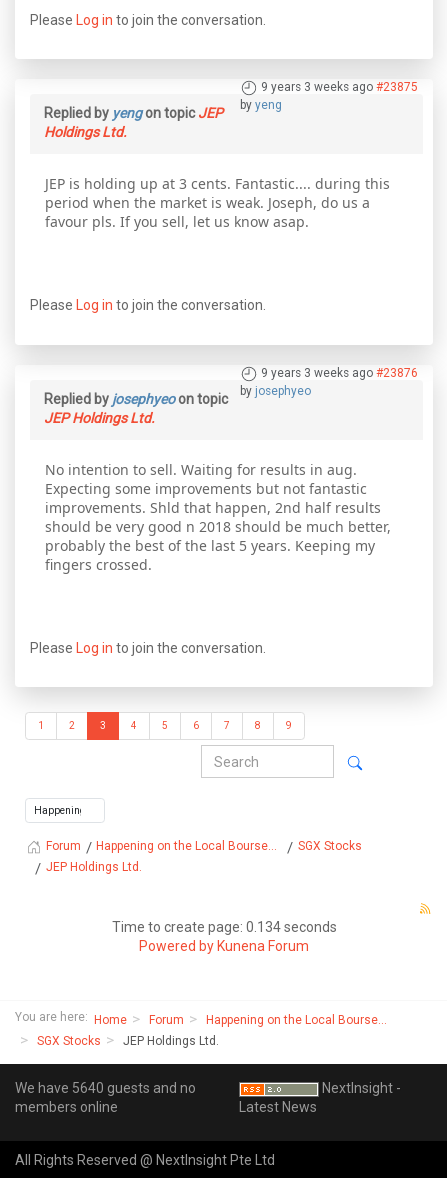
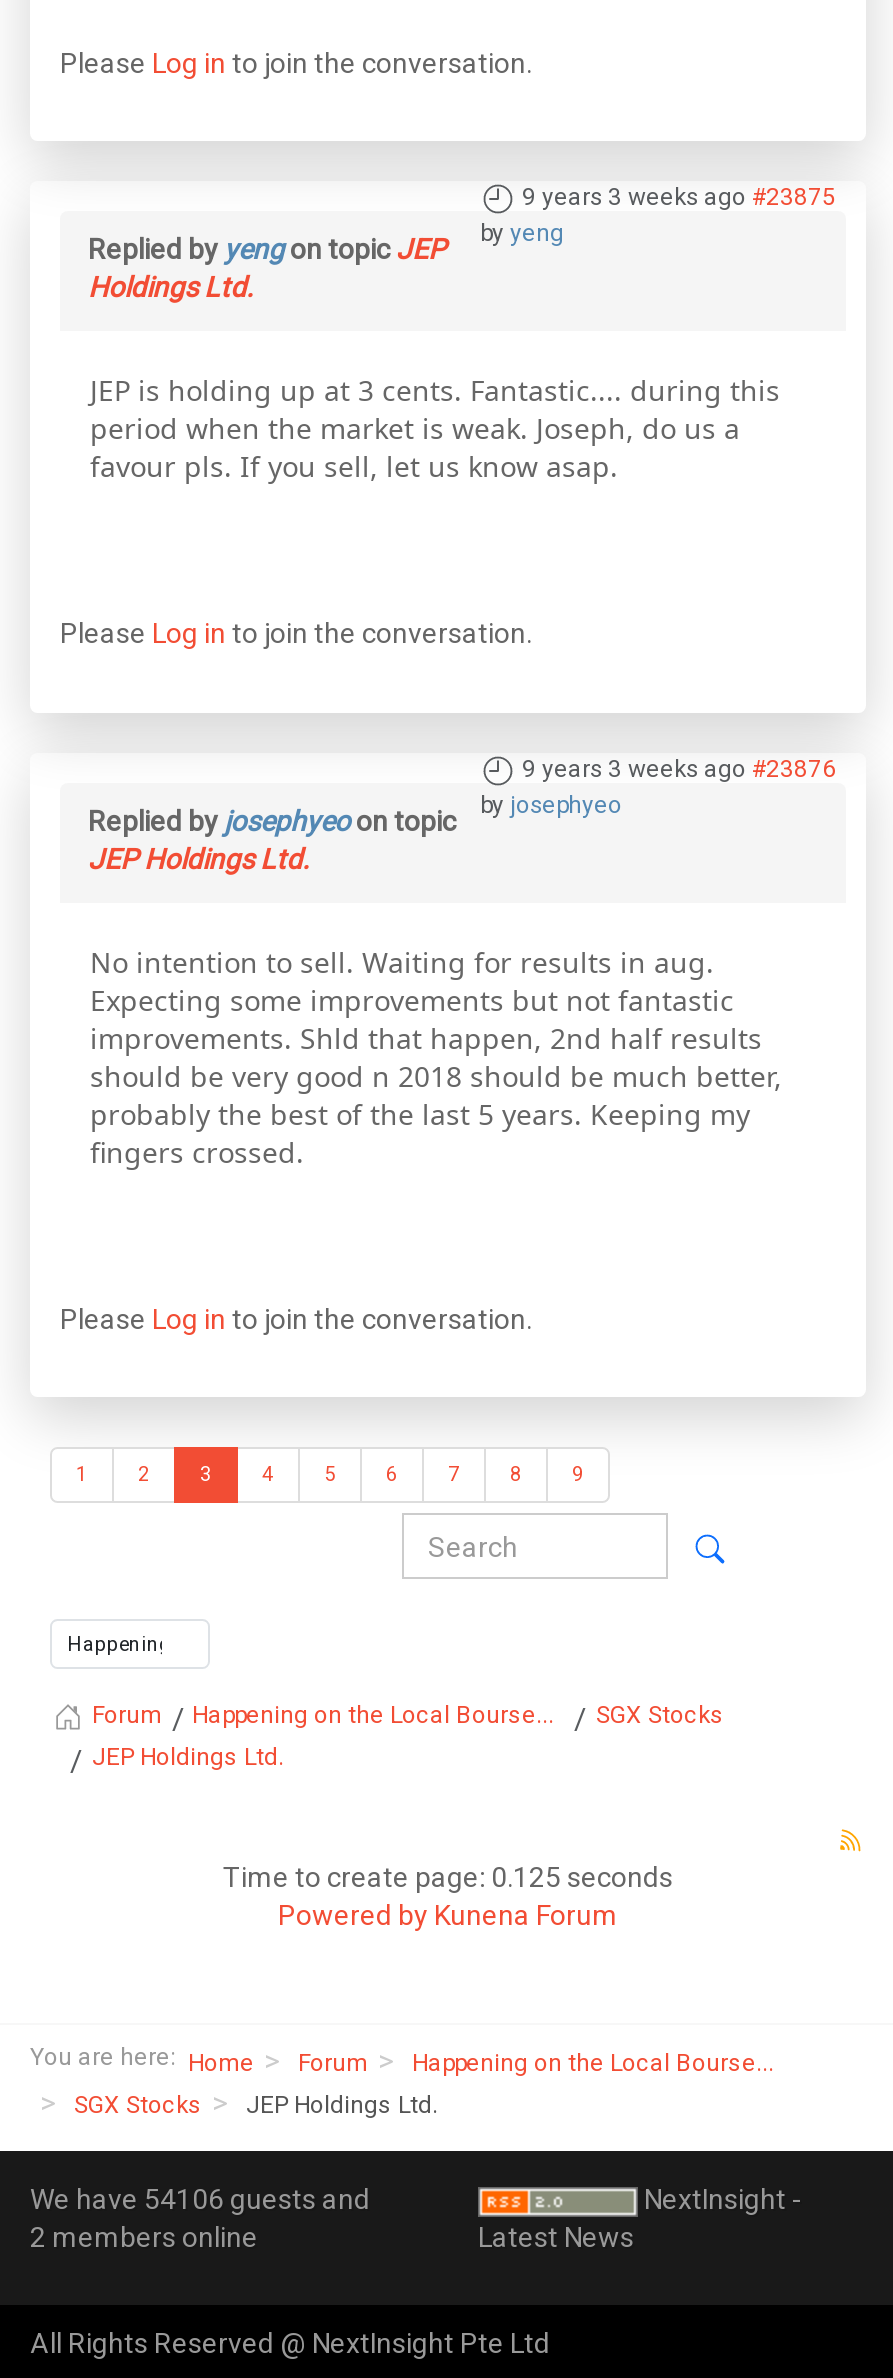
[111,919,336,935] Time to create page: 0.134 seconds -> [223,1861,673,1893] Time to create page: 0.125 seconds
[15,1080,196,1115] We have 5640 guests and no | members online -> [30,2183,370,2253] We have 54106 guests and | 2 members online

